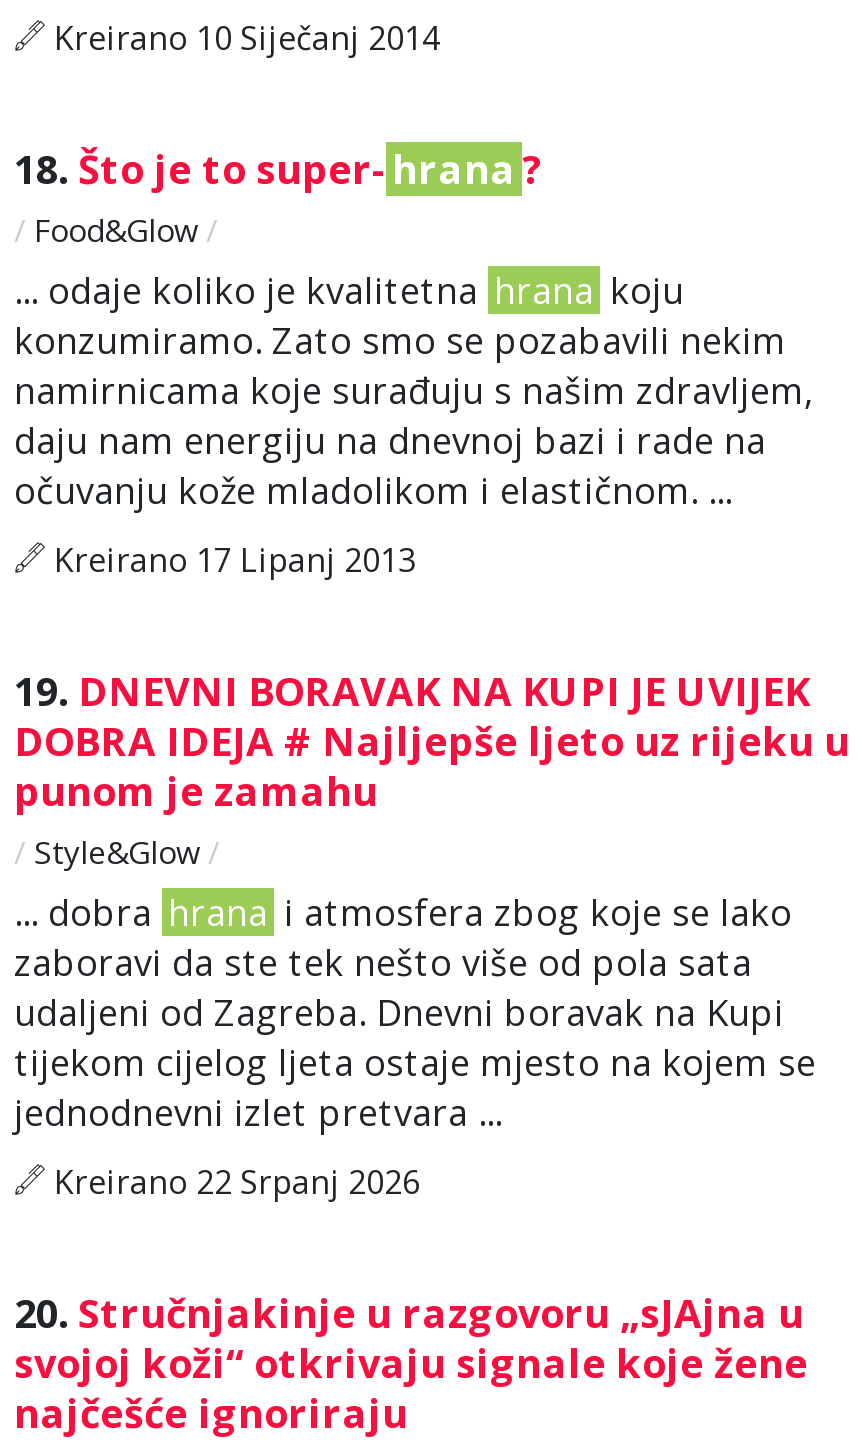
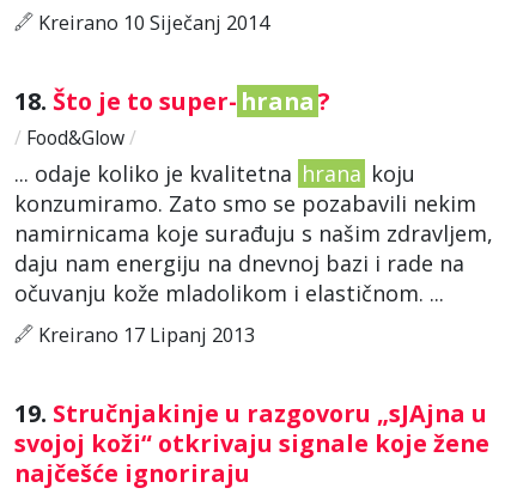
[14,663,850,1339] 19. DNEVNI BORAVAK NA KUPI JE UVIJEK | DOBRA IDEJA # Najljepše ljeto uz rijeku u | punom je zamahu | / Style&Glow / | ... dobra hrana i atmosfera zbog koje se lako | zaboravi da ste tek nešto više od pola sata | udaljeni od Zagreba. Dnevni boravak na Kupi | tijekom cijelog ljeta ostaje mjesto na kojem se | jednodnevni izlet pretvara ... | Kreirano 22 Srpanj 2026 | 20. Stručnjakinje u razgovoru „sJAjna u -> [14,397,487,429] 19. Stručnjakinje u razgovoru „sJAjna u

